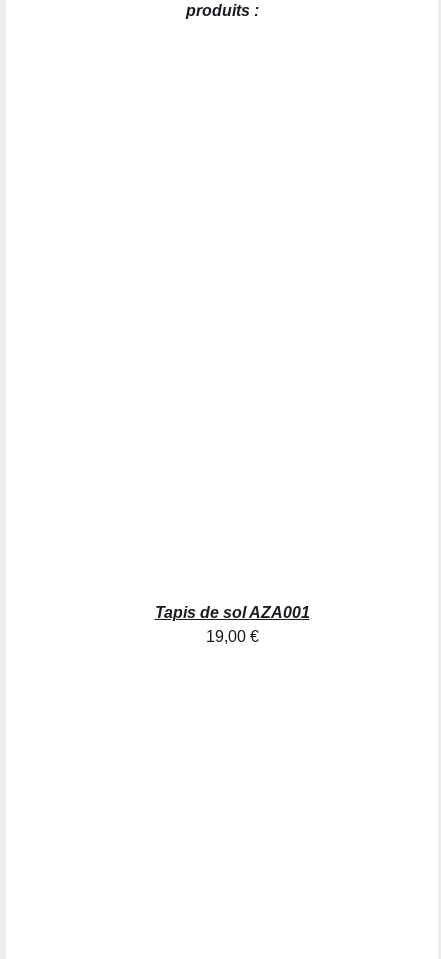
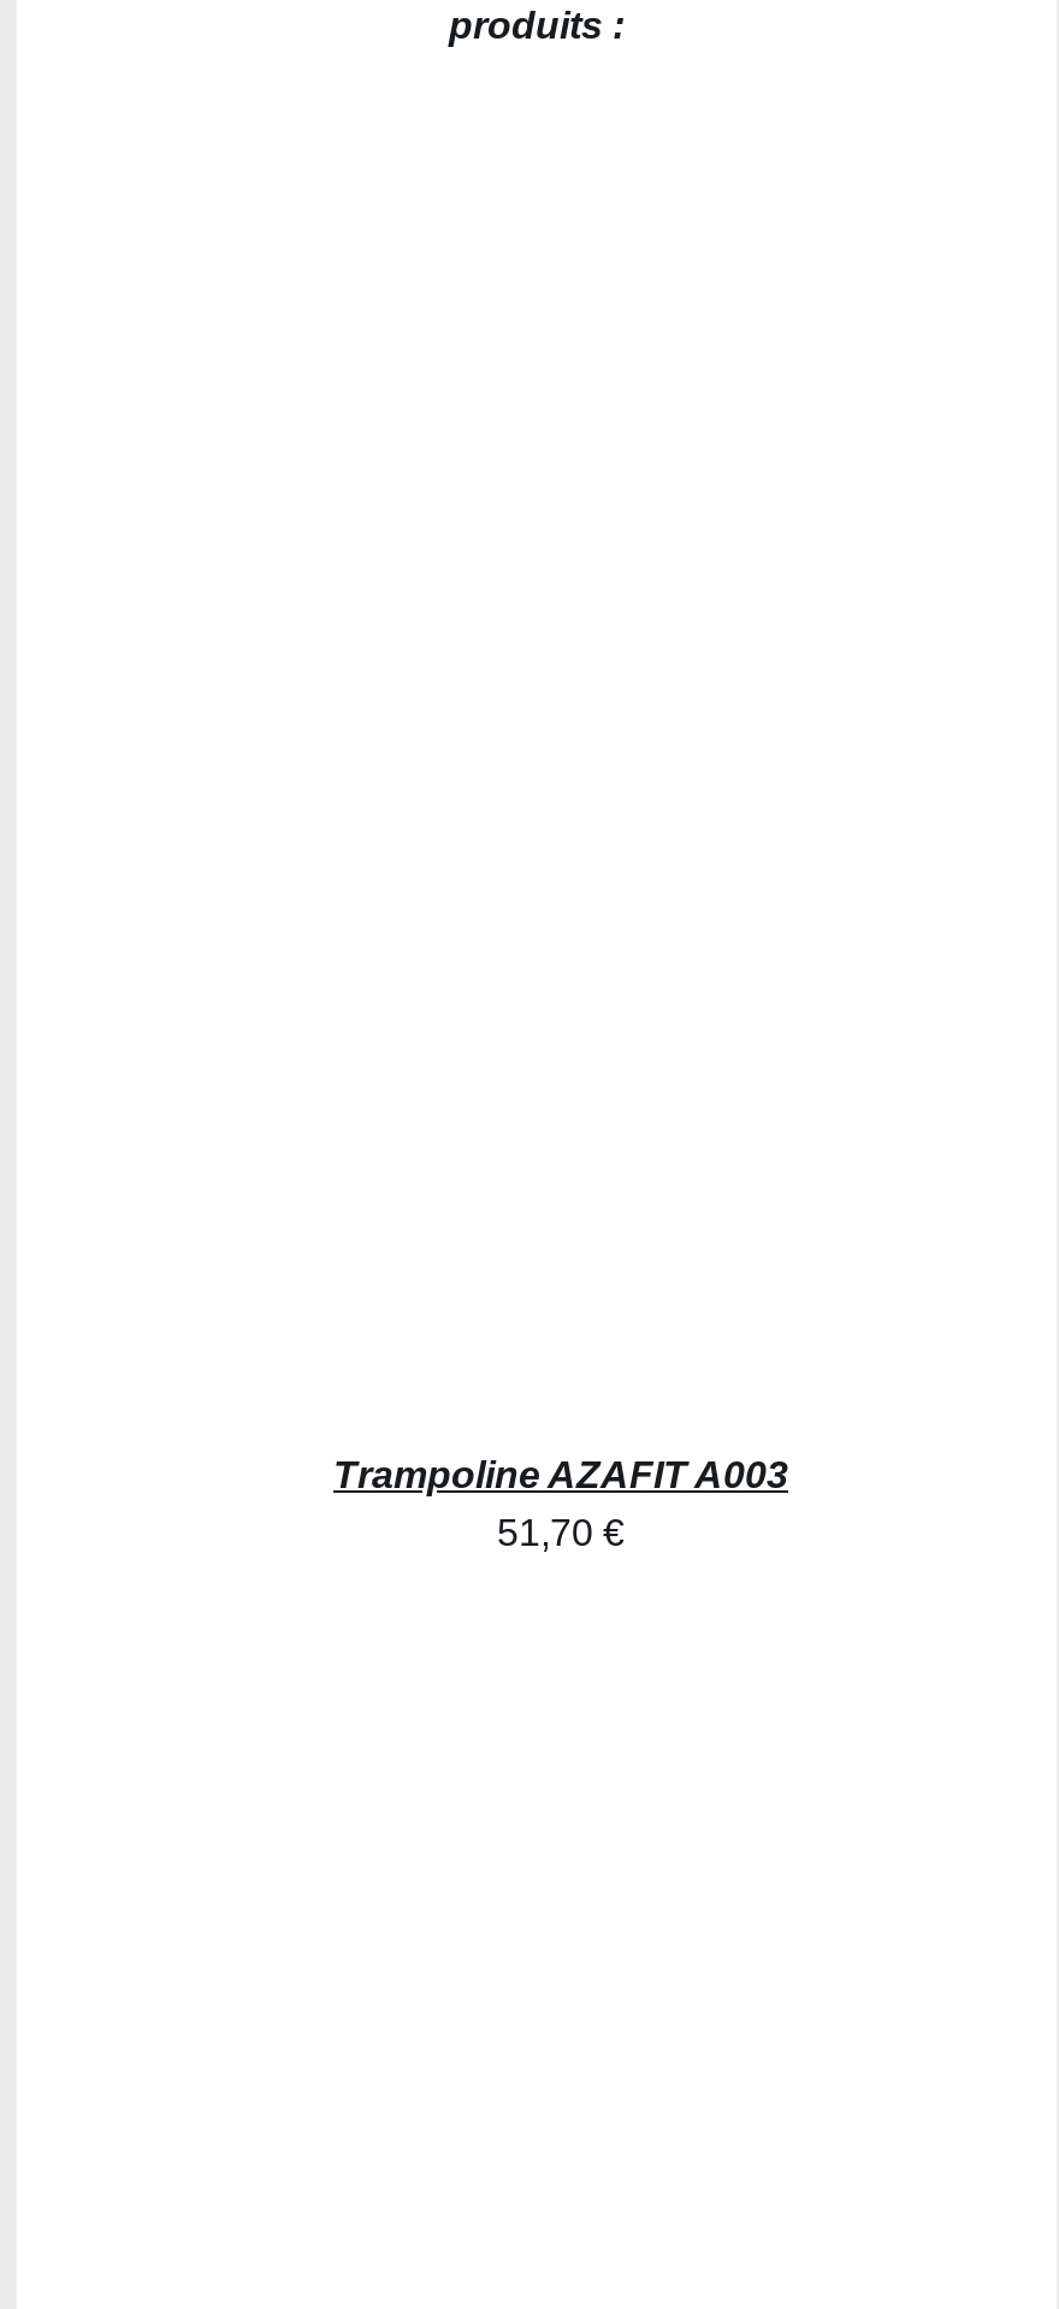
[154,604,309,645] Tapis de sol AZA001 | 19,00 € -> [333,1453,788,1552] Trampoline AZAFIT A003 | 51,70 €

